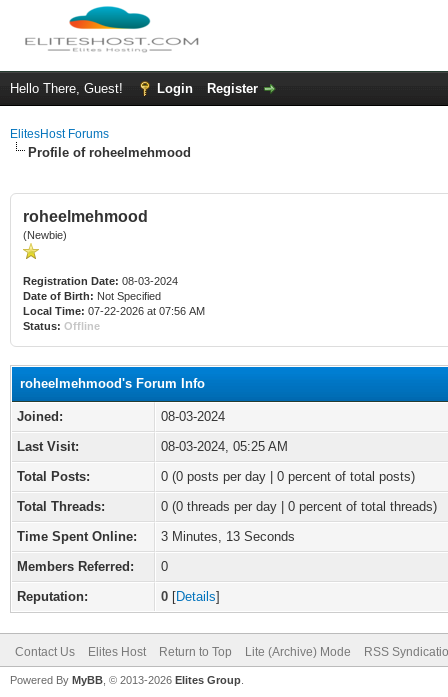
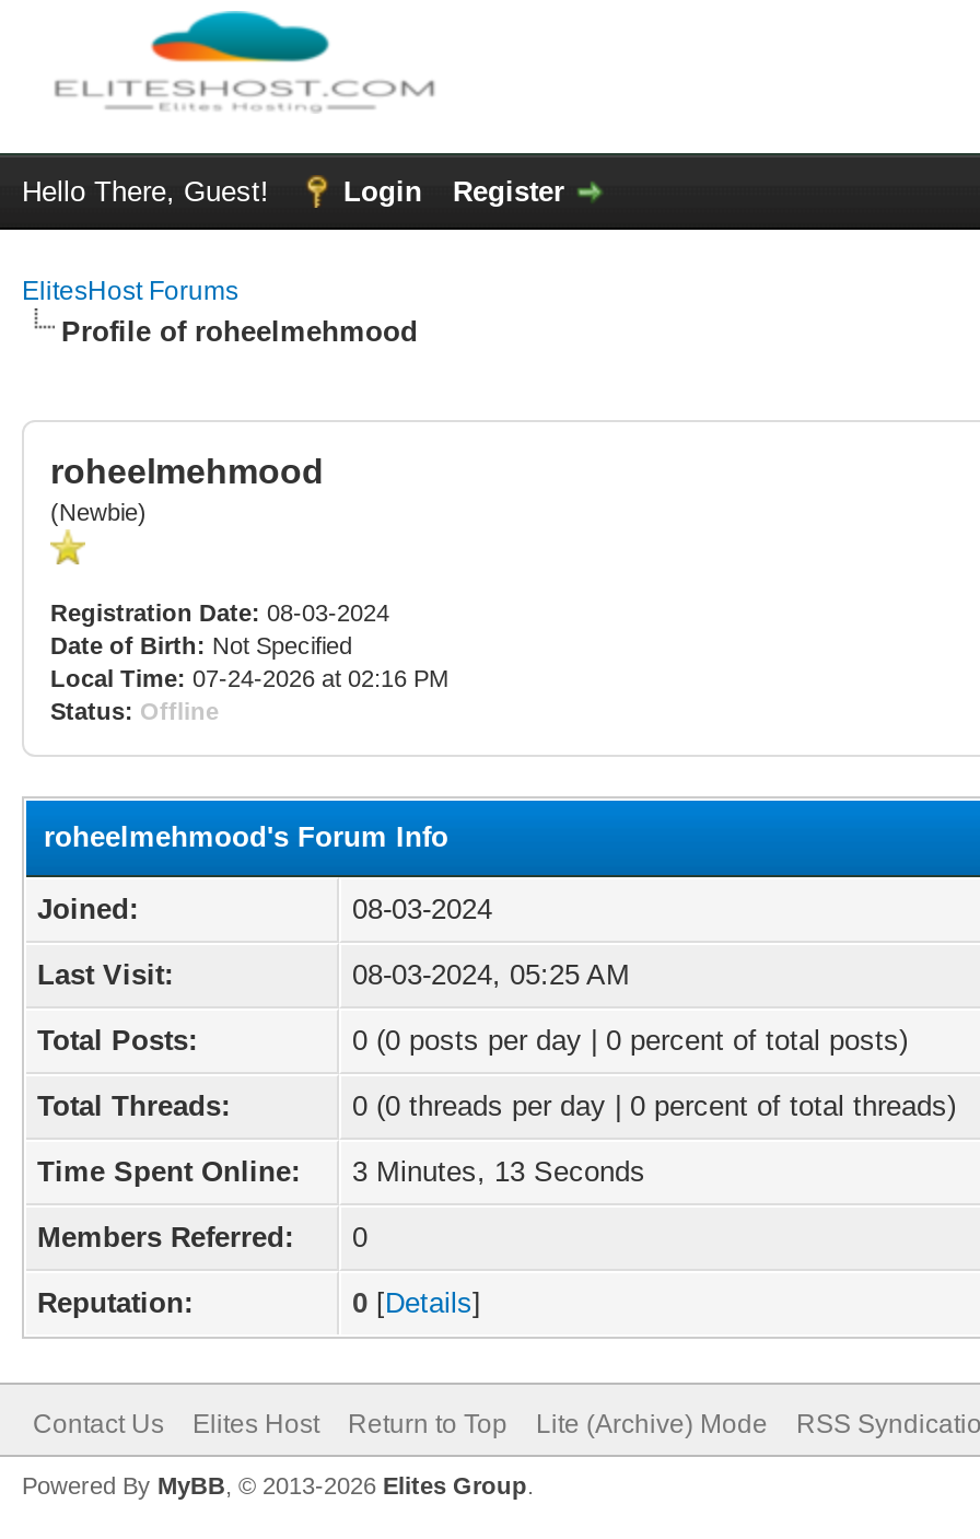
[23,305,205,317] Local Time: 07-22-2026 at 07:56 AM -> [50,665,448,691] Local Time: 07-24-2026 at 02:16 PM

